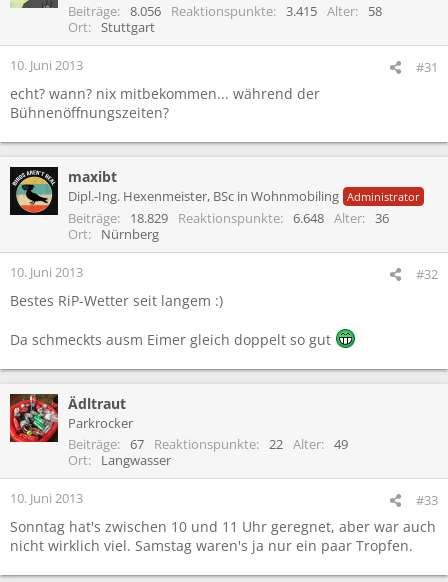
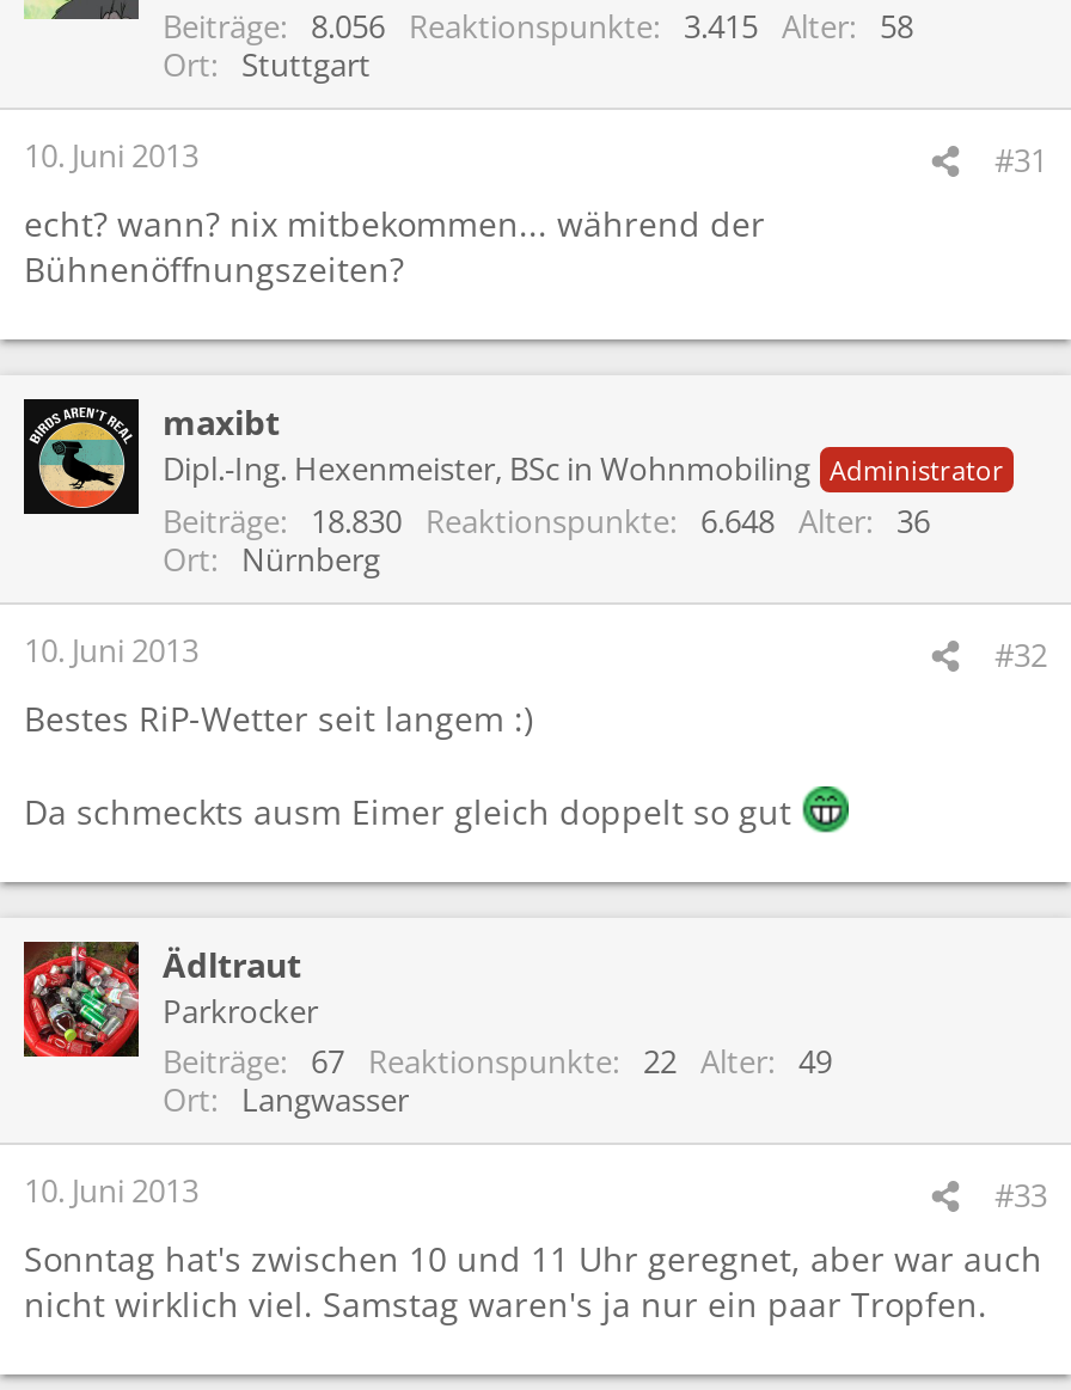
[130,209,280,227] 18.829 Reaktionspunkte -> [311,500,669,543] 18.830 Reaktionspunkte

